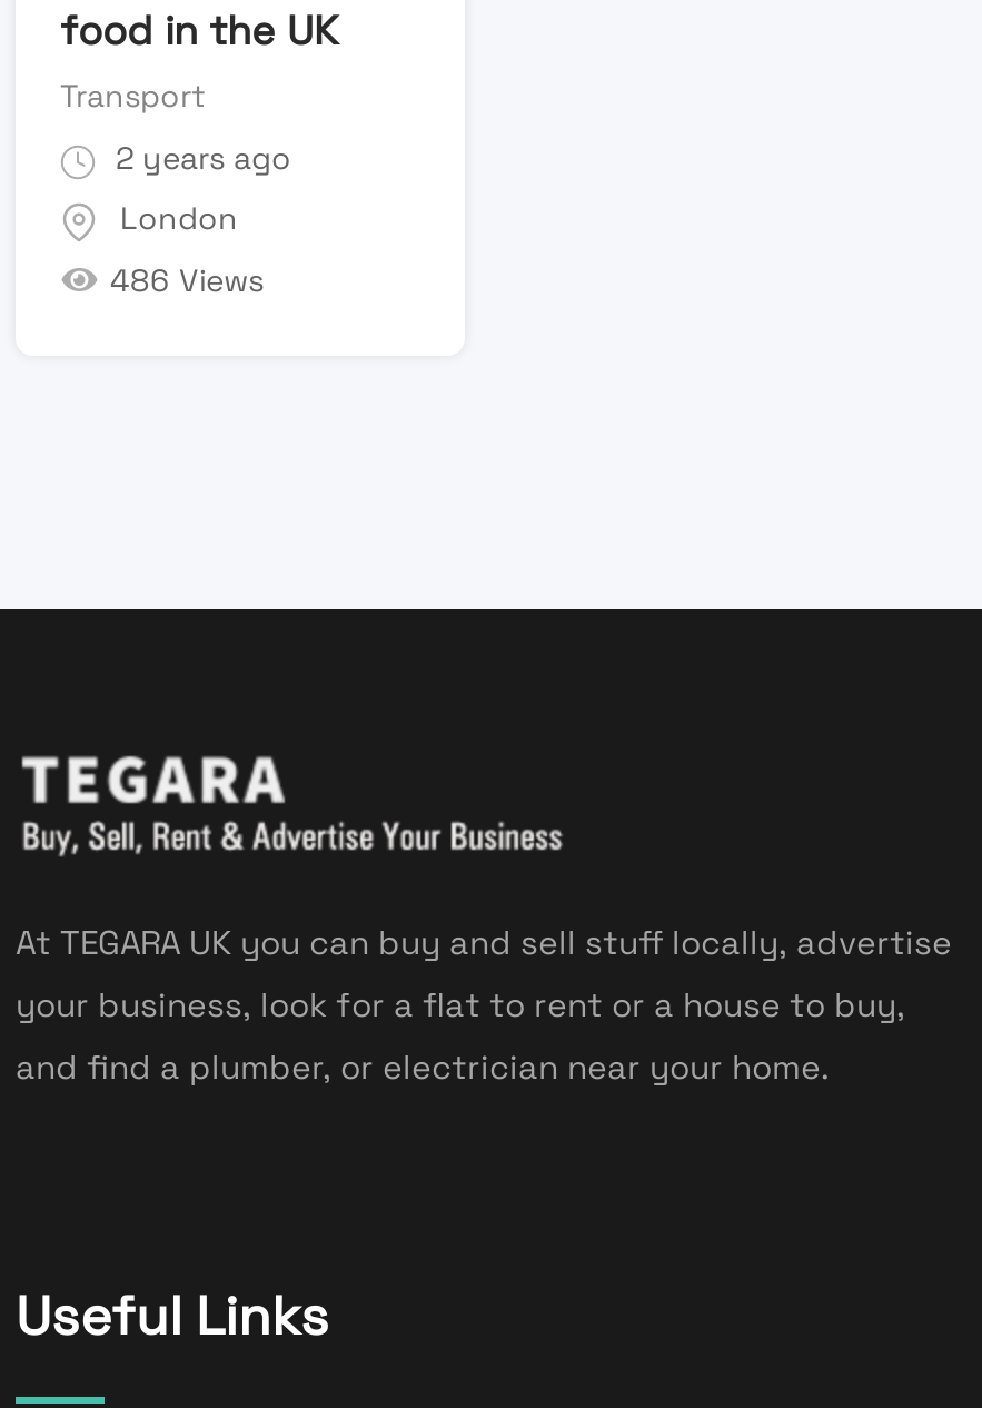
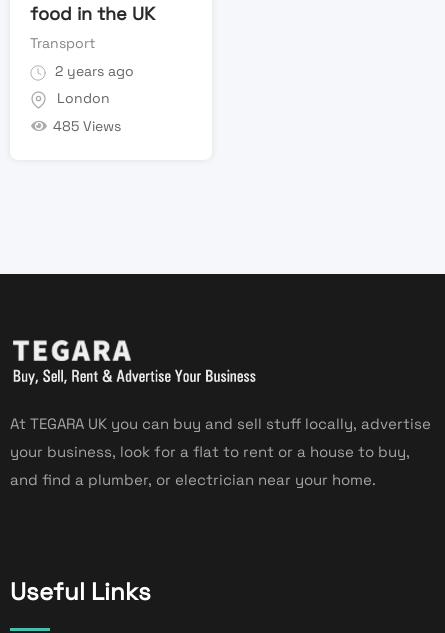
[110,259,264,299] 486 Views -> [52,117,120,135] 485 Views

